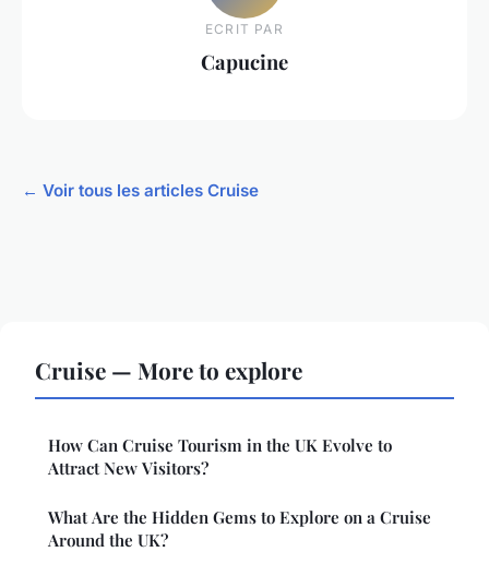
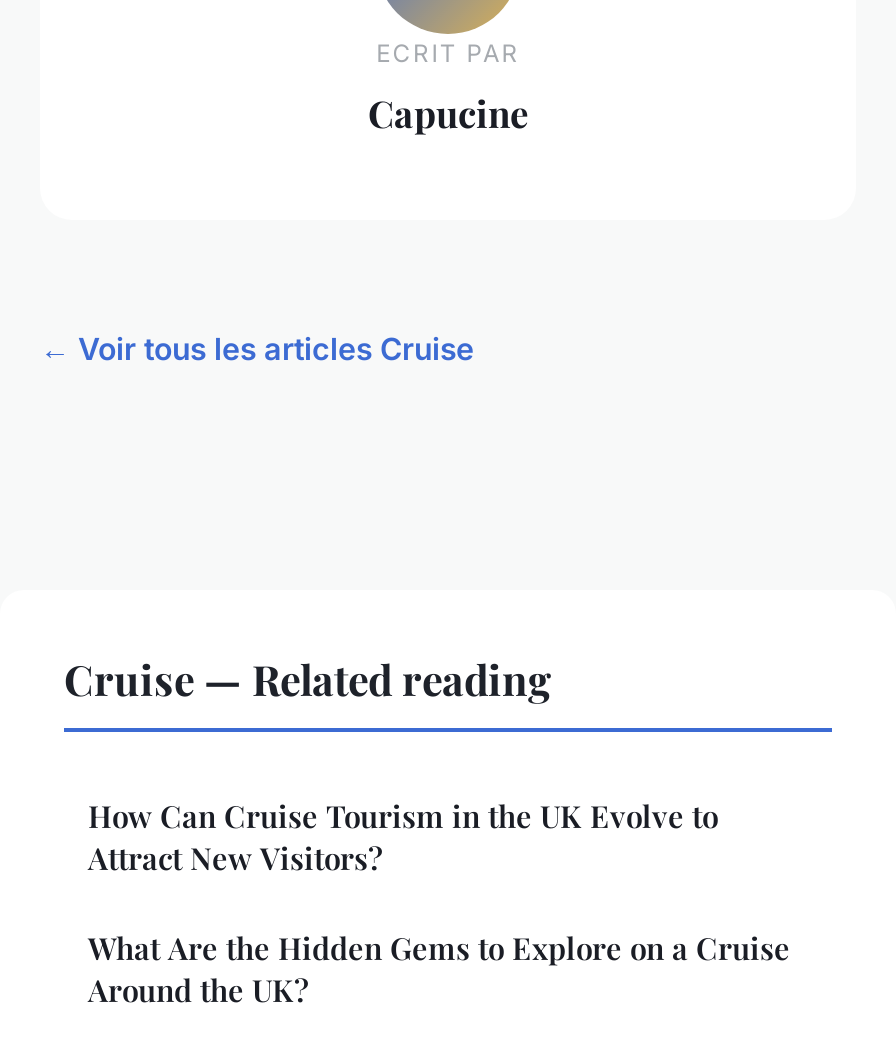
[35,355,302,385] Cruise — More to explore -> [64,650,552,706] Cruise — Related reading

